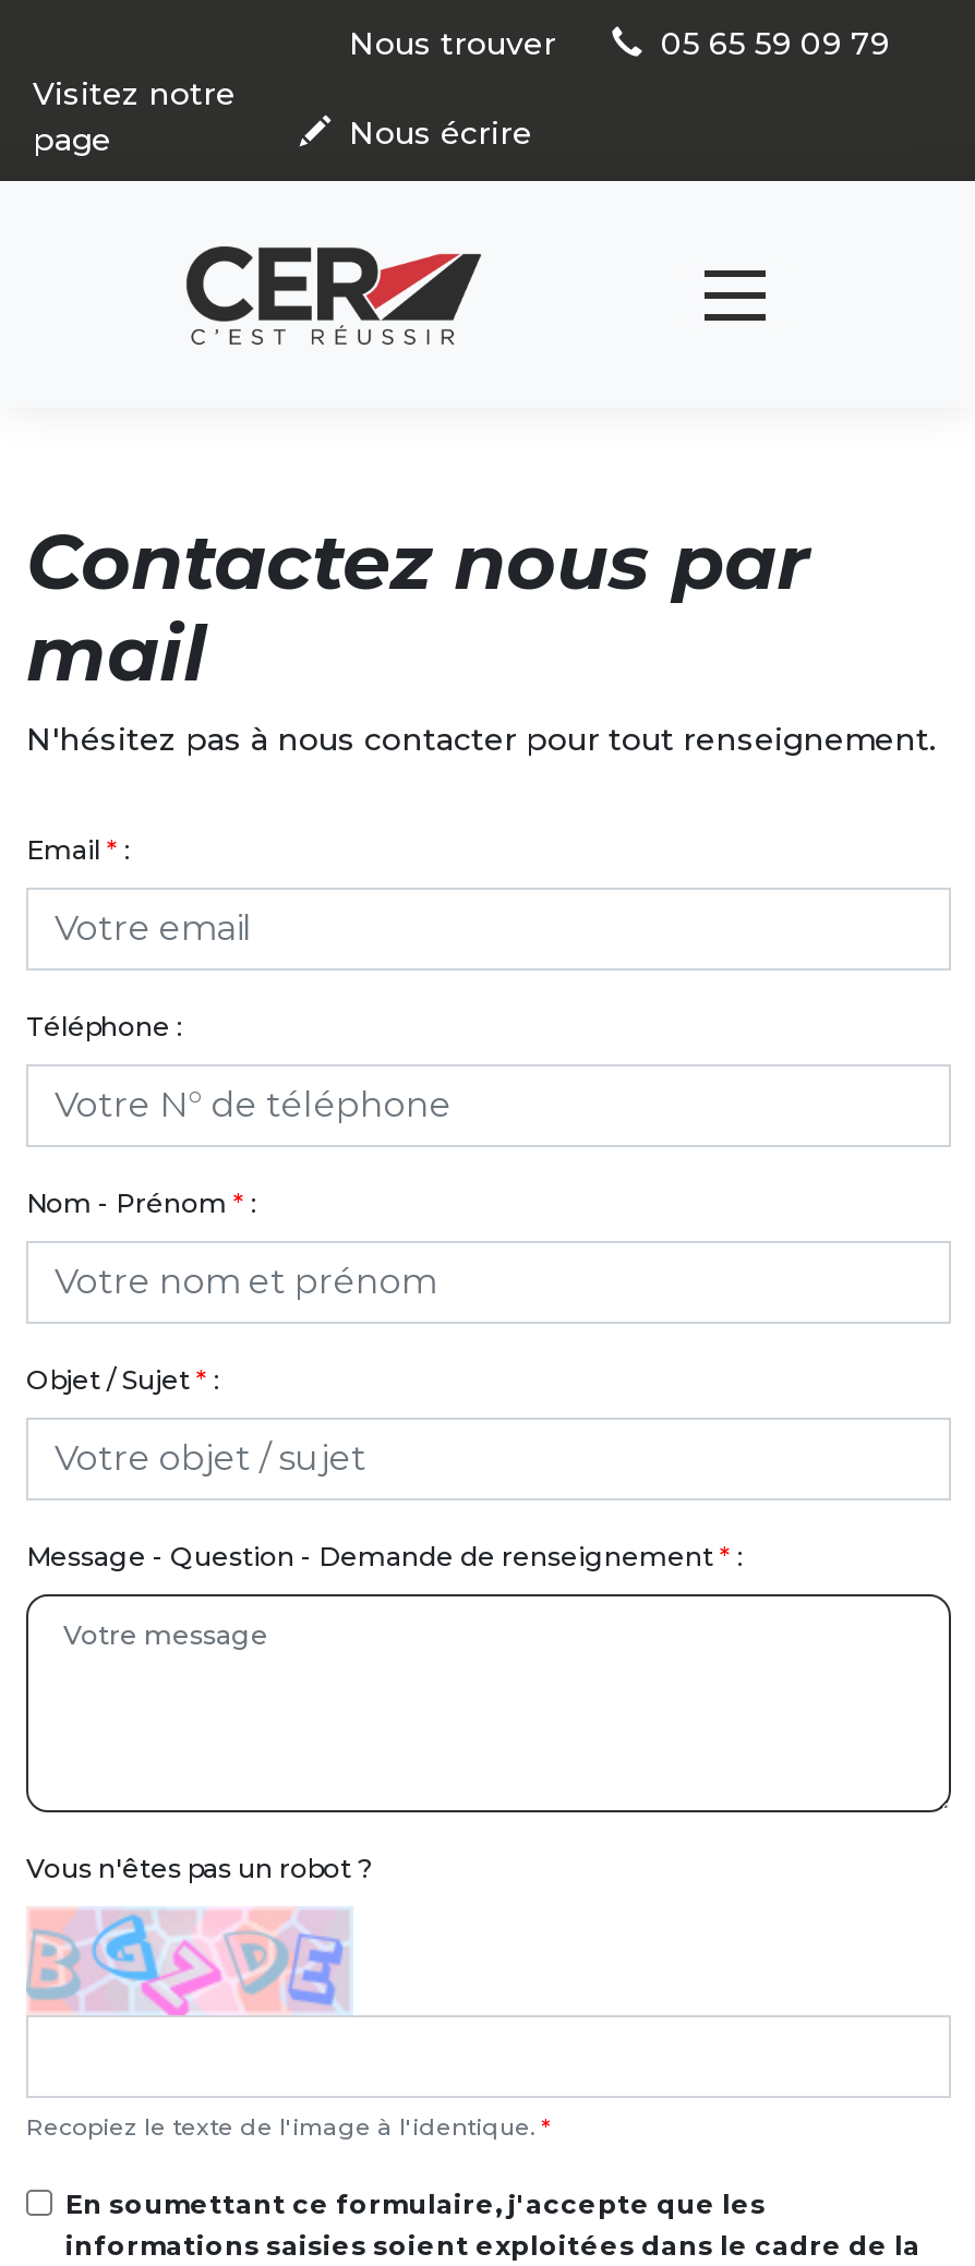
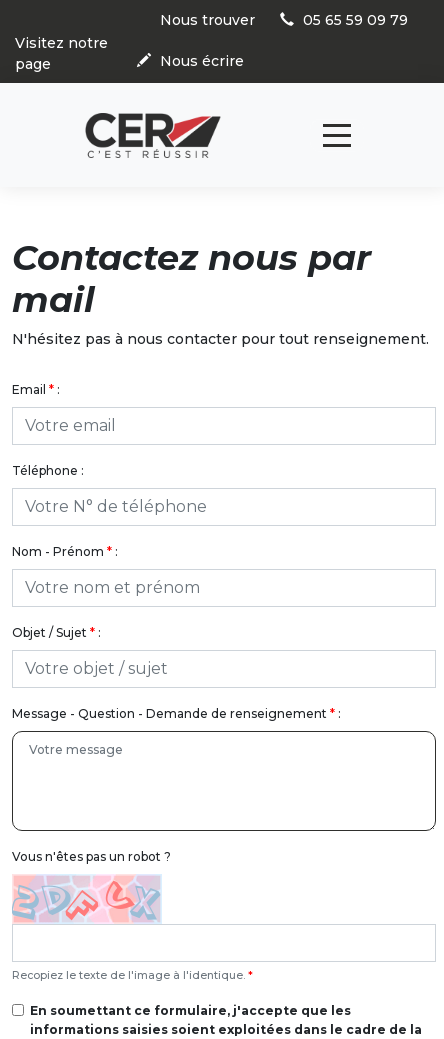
[28,1913,347,2017] [image] -> [14,878,160,924] [image]

